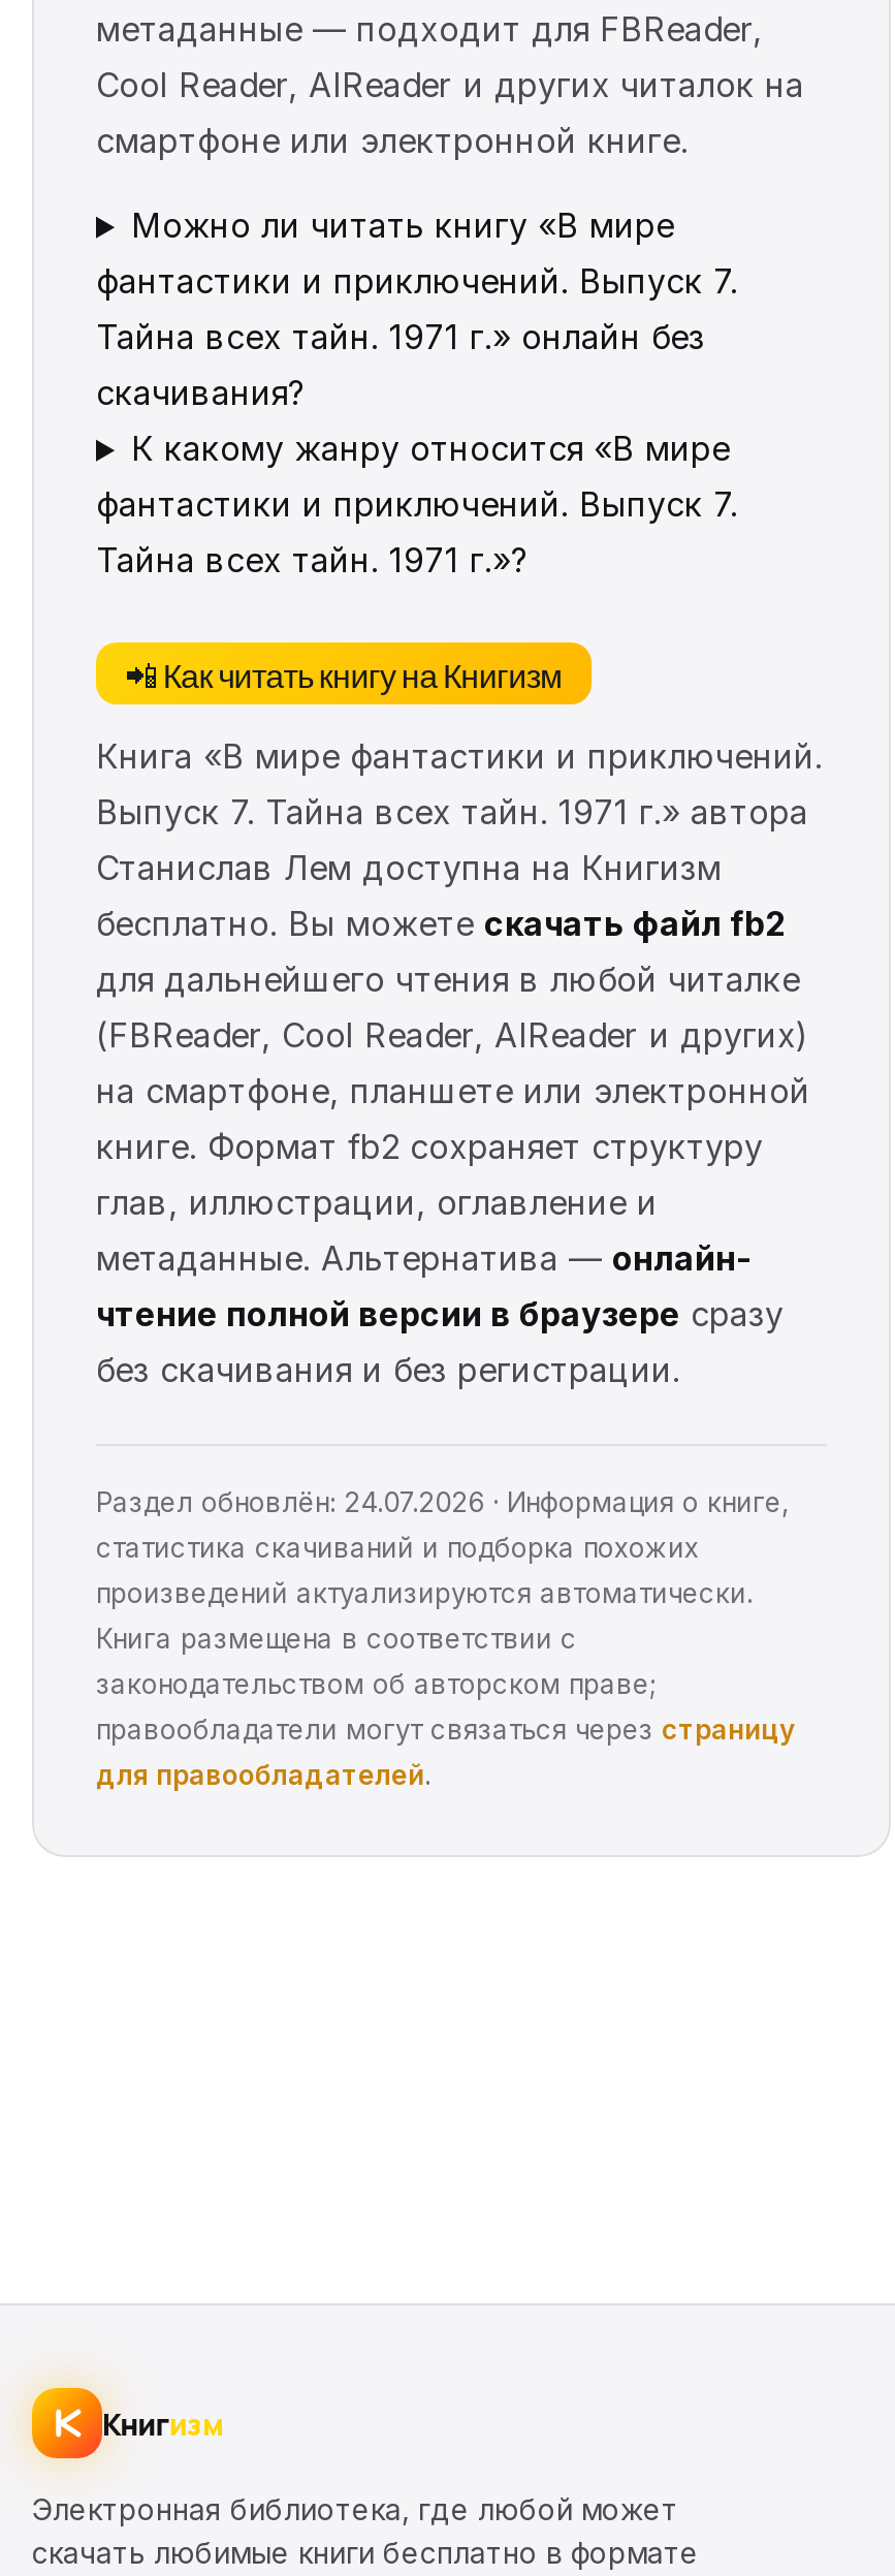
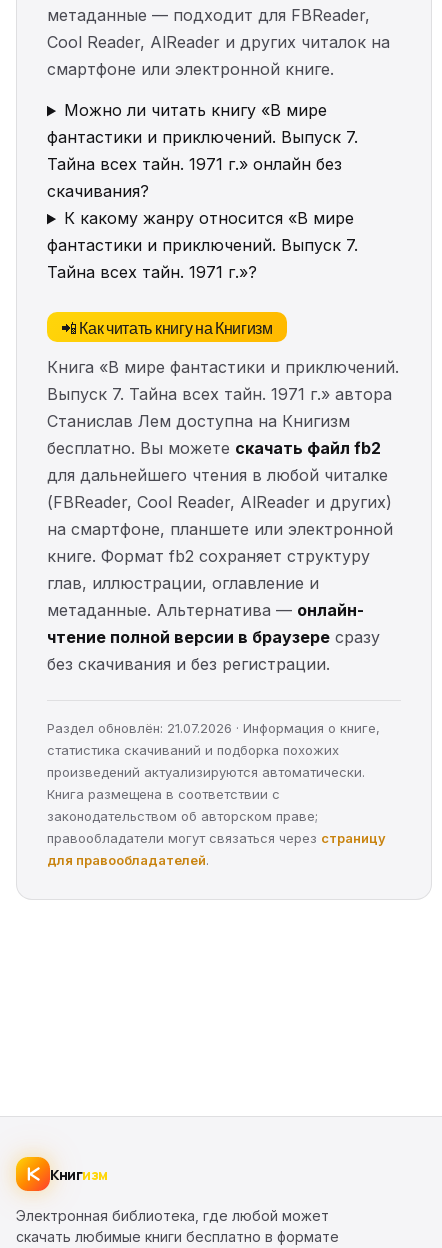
[96,1486,790,1519] Раздел обновлён: 24.07.2026 · Информация о книге, -> [47,720,380,736] Раздел обновлён: 21.07.2026 · Информация о книге,

